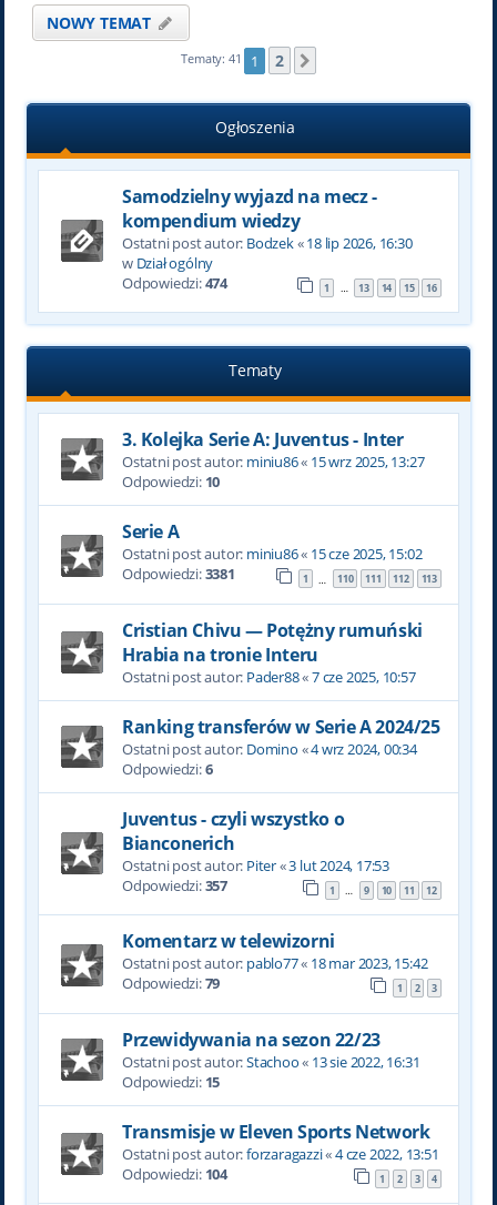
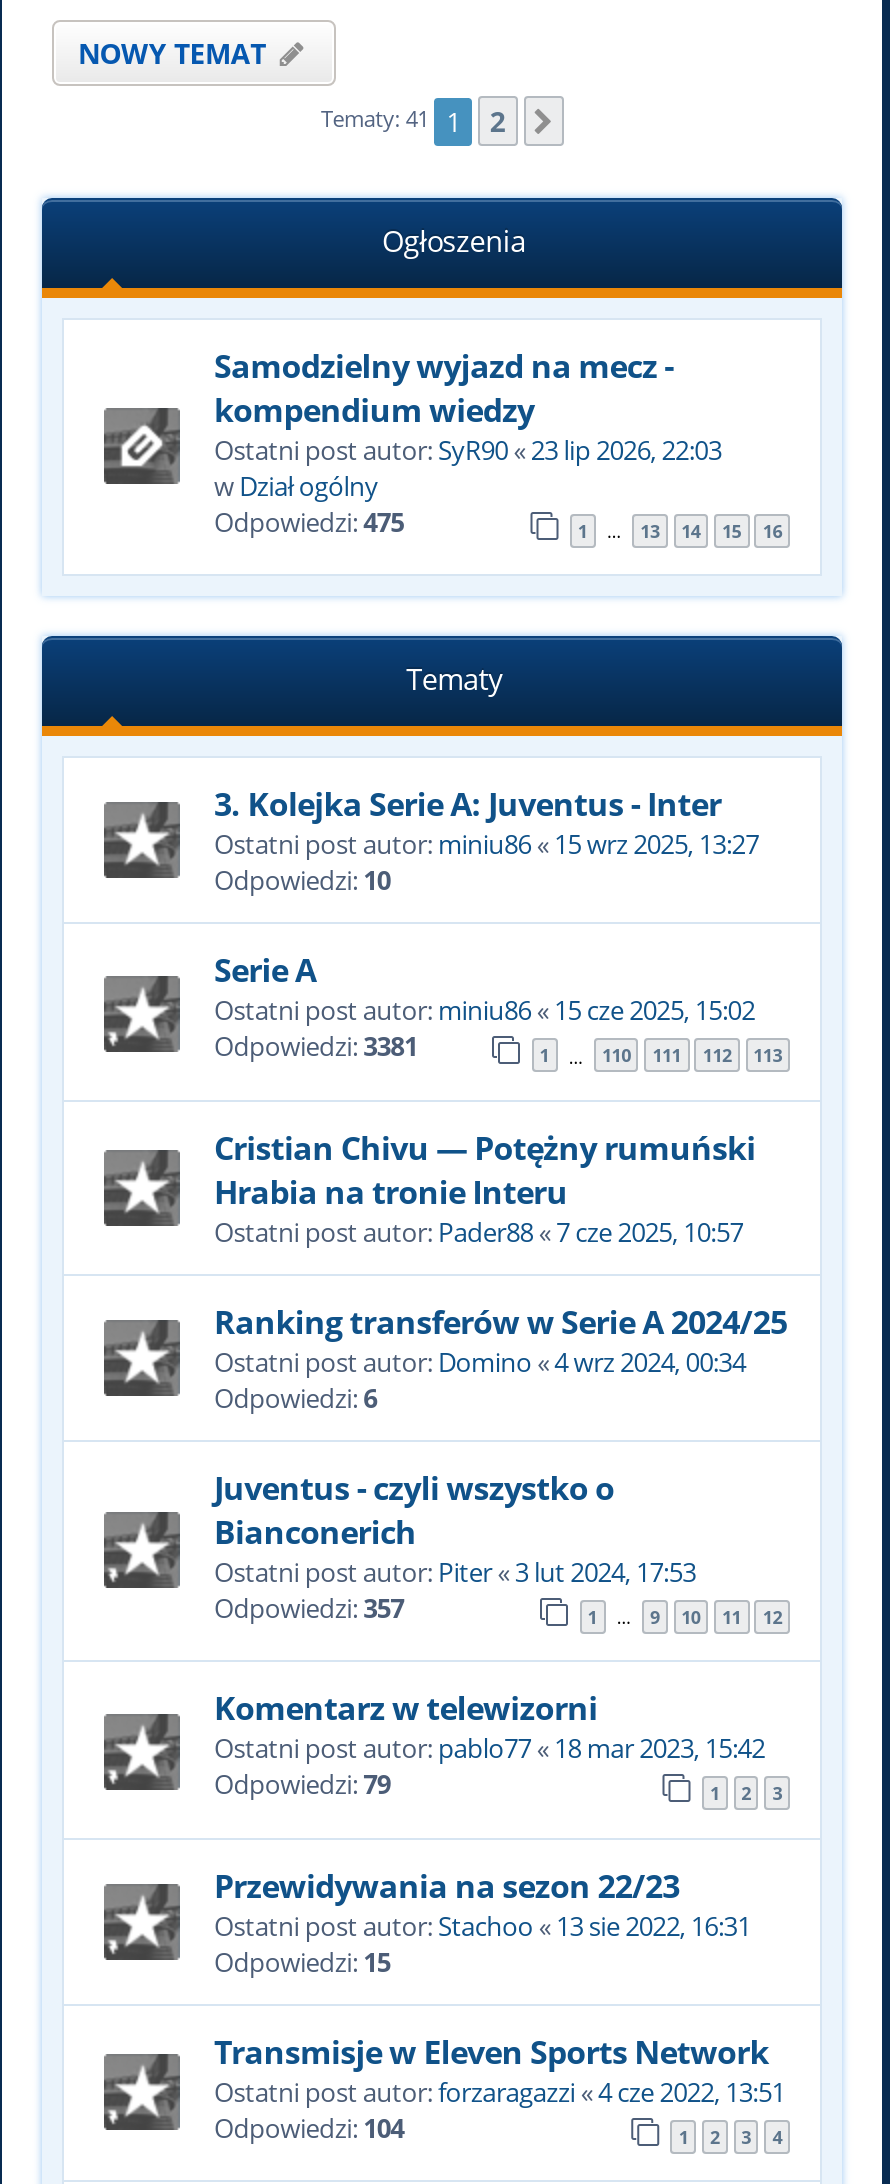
[122,233,412,253] Ostatni post autor: Bodzek «18 lip 2026, 16:30 -> [214,432,722,468] Ostatni post autor: SyR90 «23 lip 2026, 22:03
[122,273,227,293] Odpowiedzi: 474 -> [214,504,404,540] Odpowiedzi: 475

